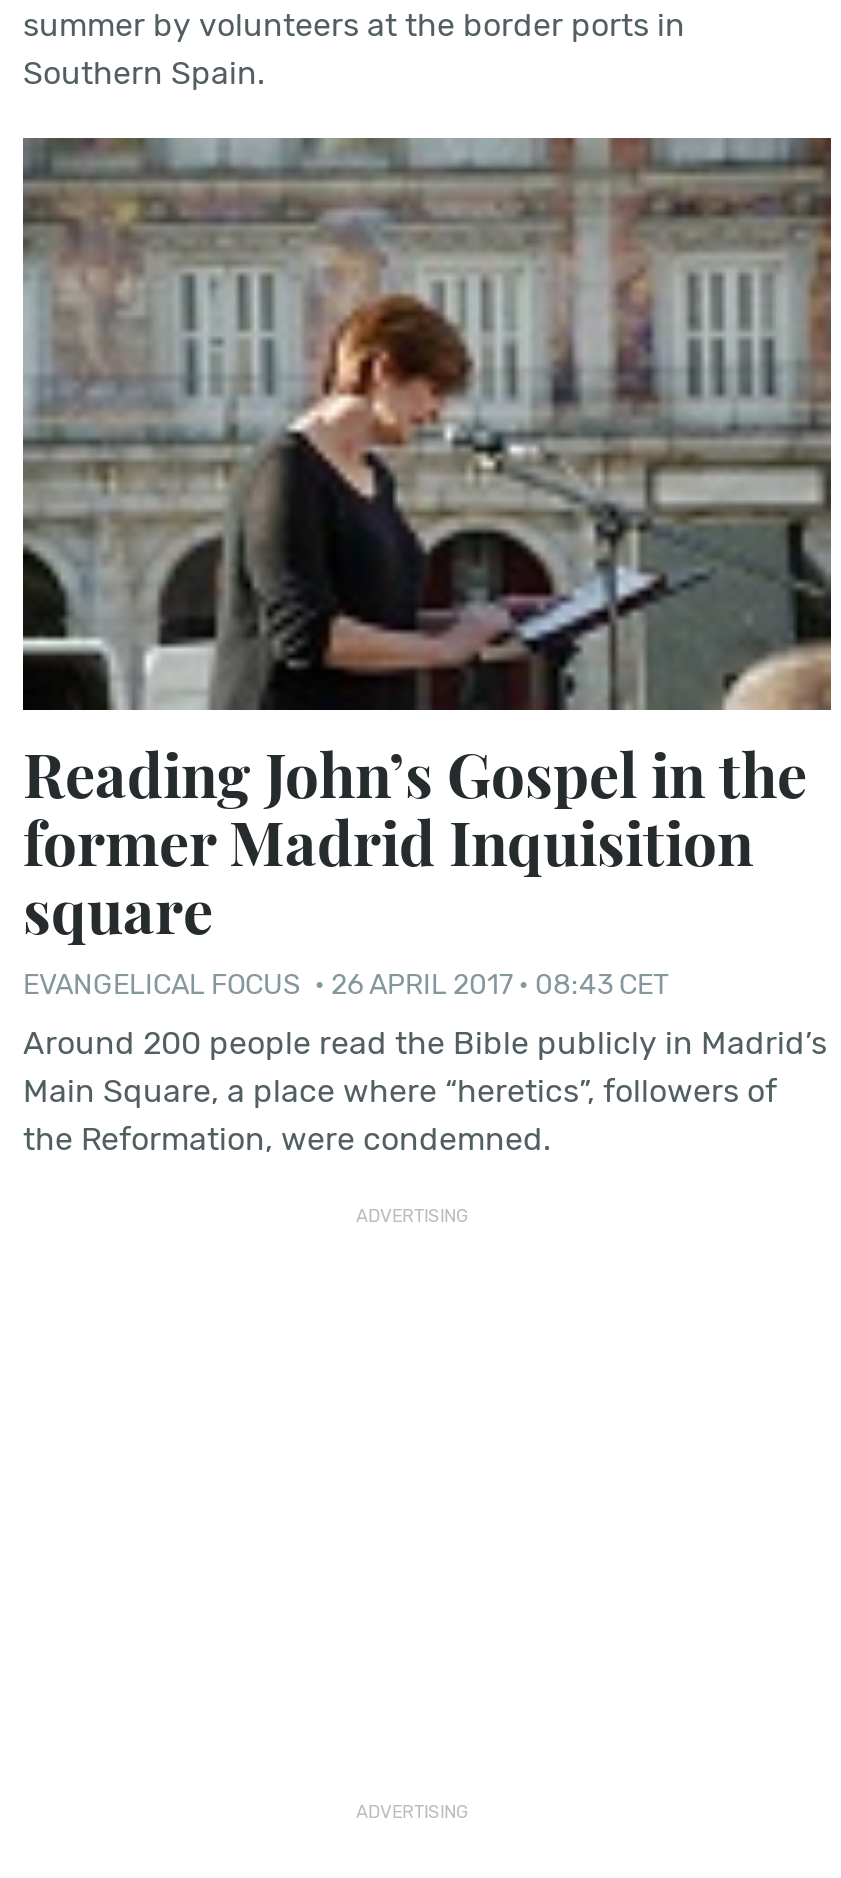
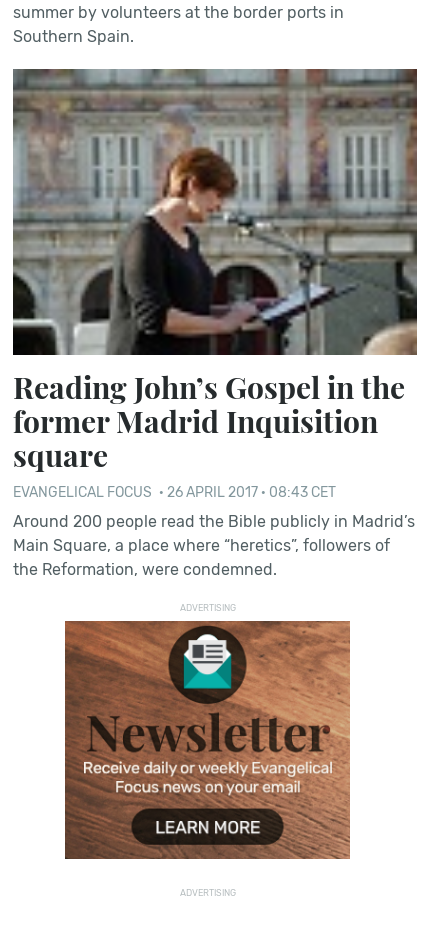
none -> [64,620,351,860] [image]

